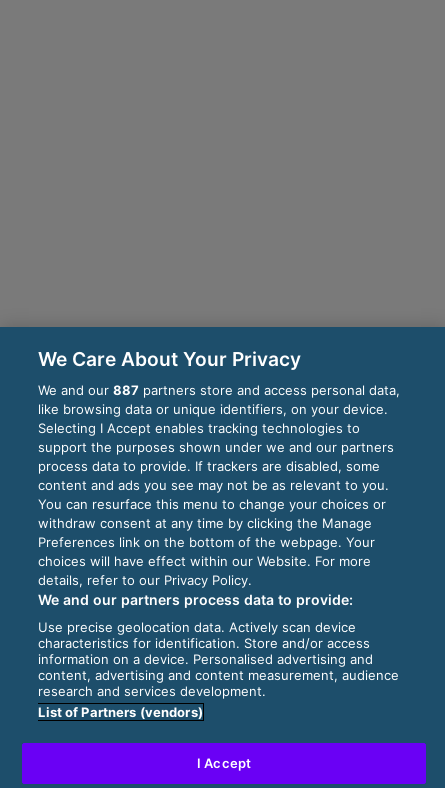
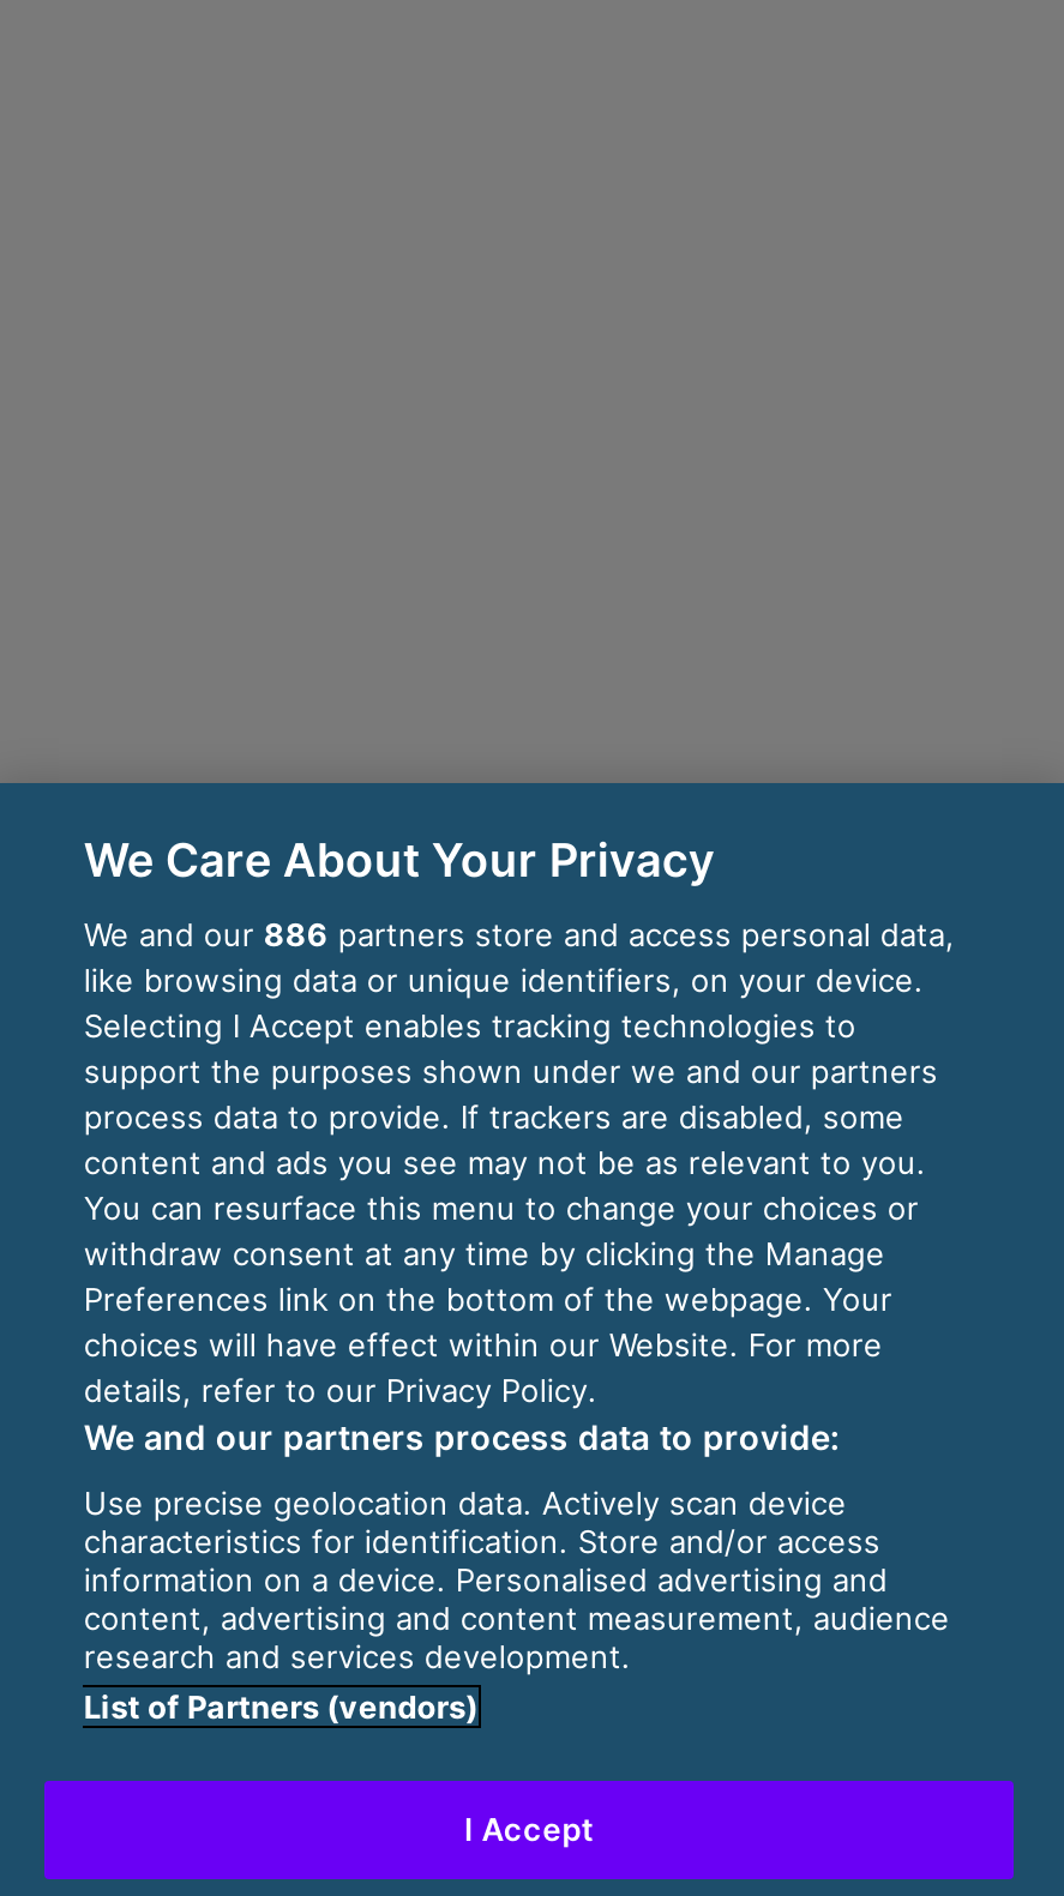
[38,382,400,398] We and our 887 partners store and access personal data, -> [84,915,955,953] We and our 886 partners store and access personal data,

